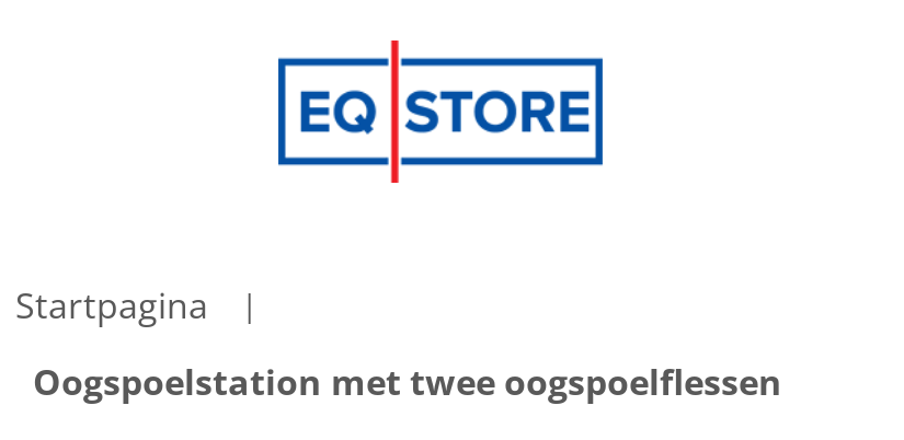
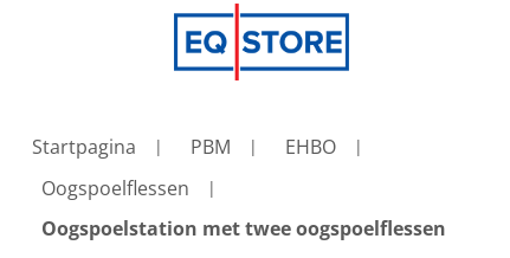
none -> [41,134,336,201] PBM | EHBO | Oogspoelflessen

